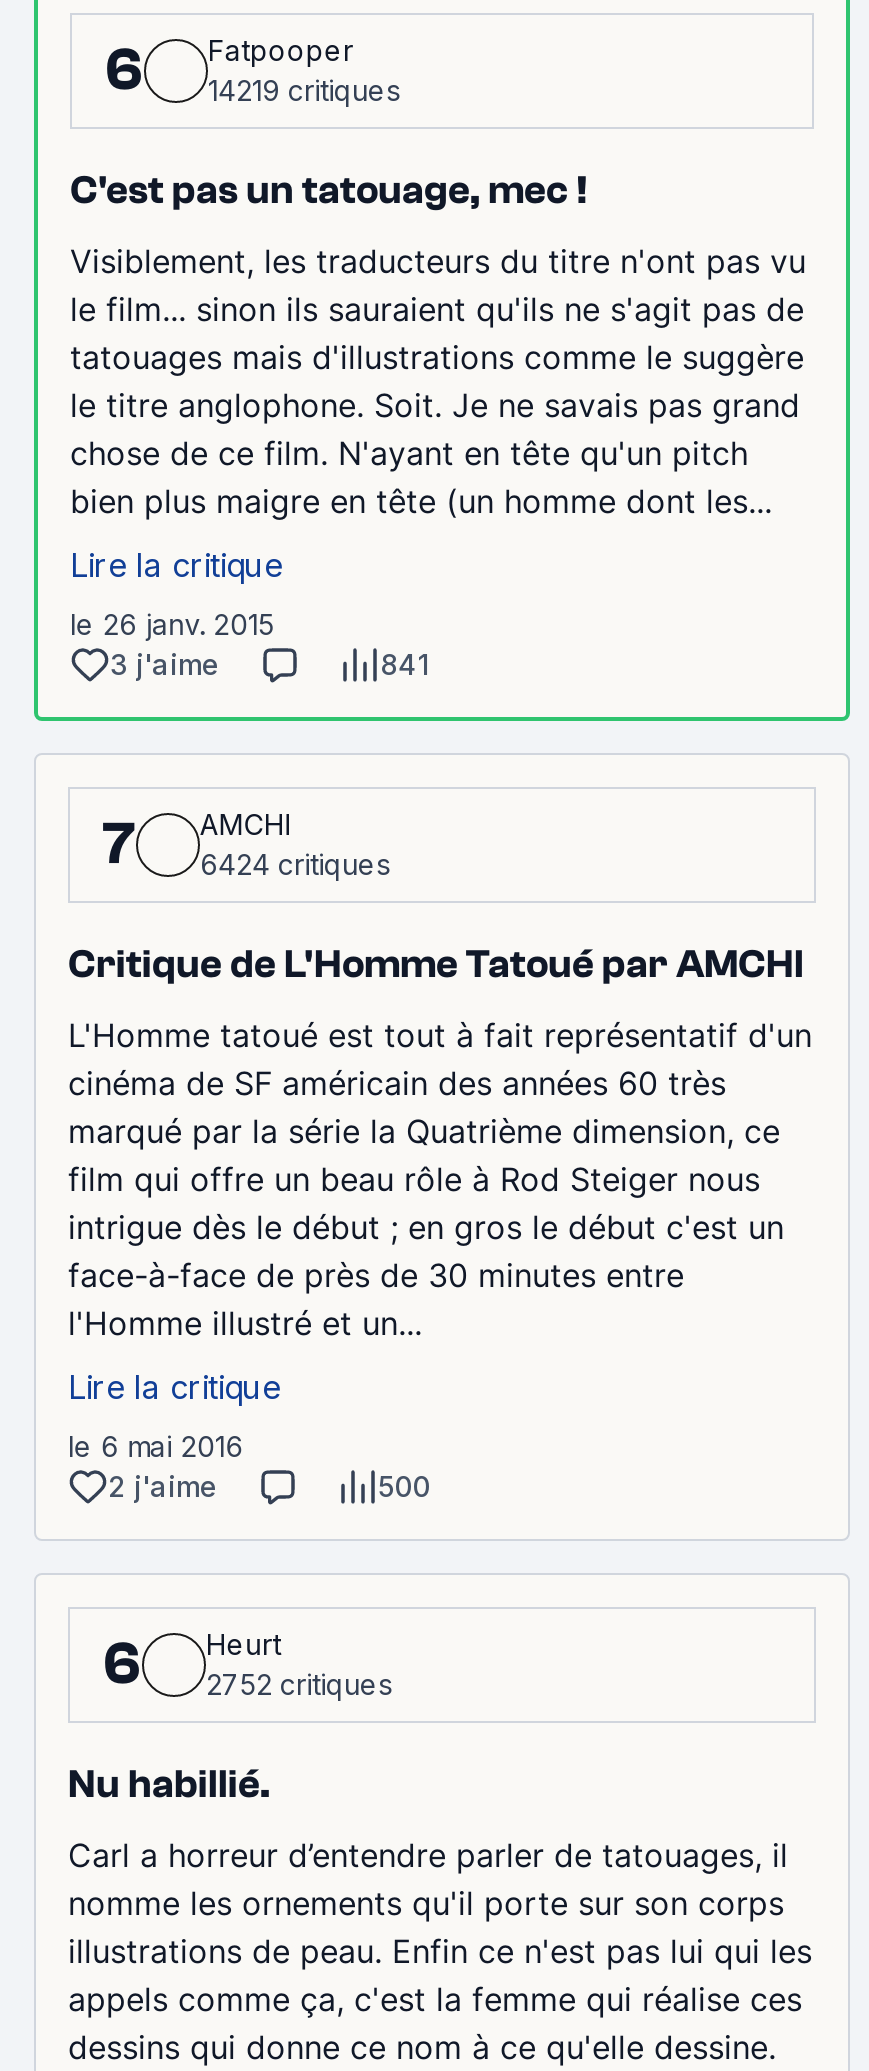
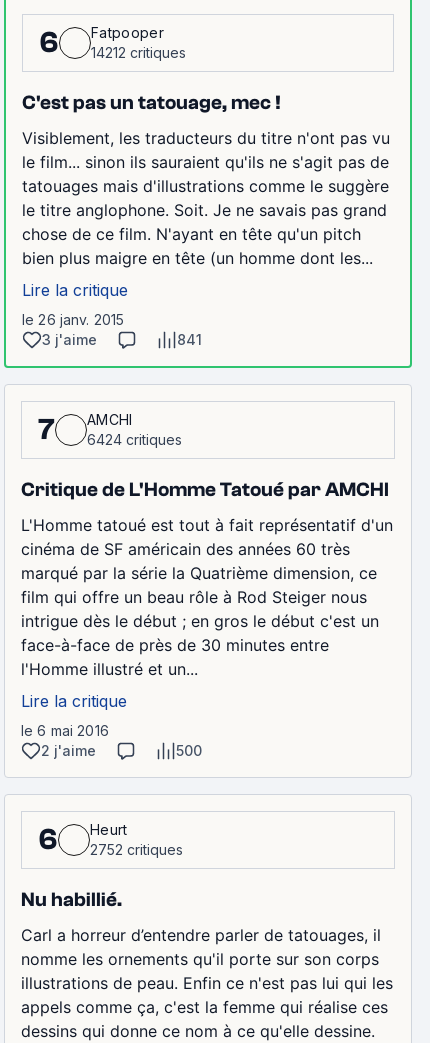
[104,33,400,107] 6 14219 critiques Fatpooper -> [39,24,186,61] 6 14212 critiques Fatpooper

